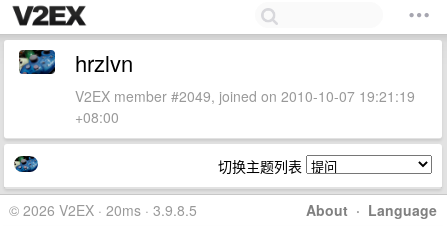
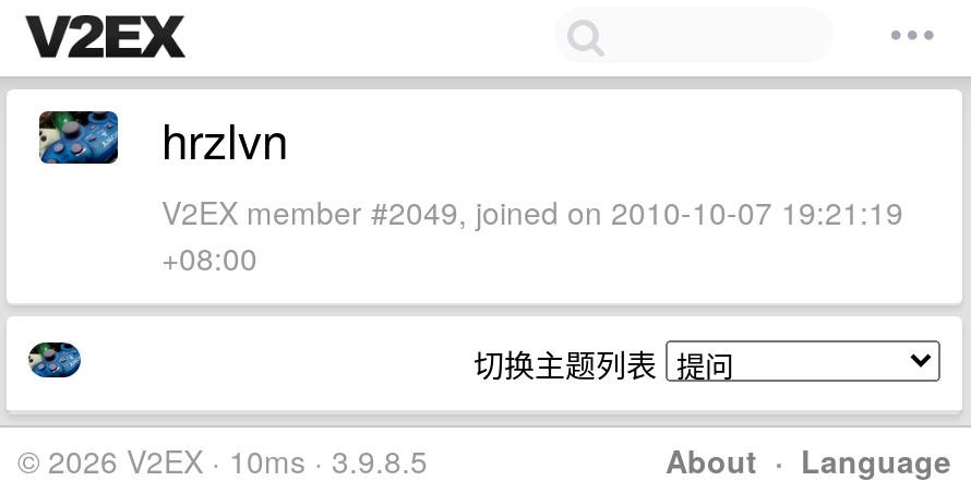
[9,200,197,220] © 2026 V2EX · 20ms · 3.9.8.5 -> [17,438,428,482] © 2026 V2EX · 10ms · 3.9.8.5

